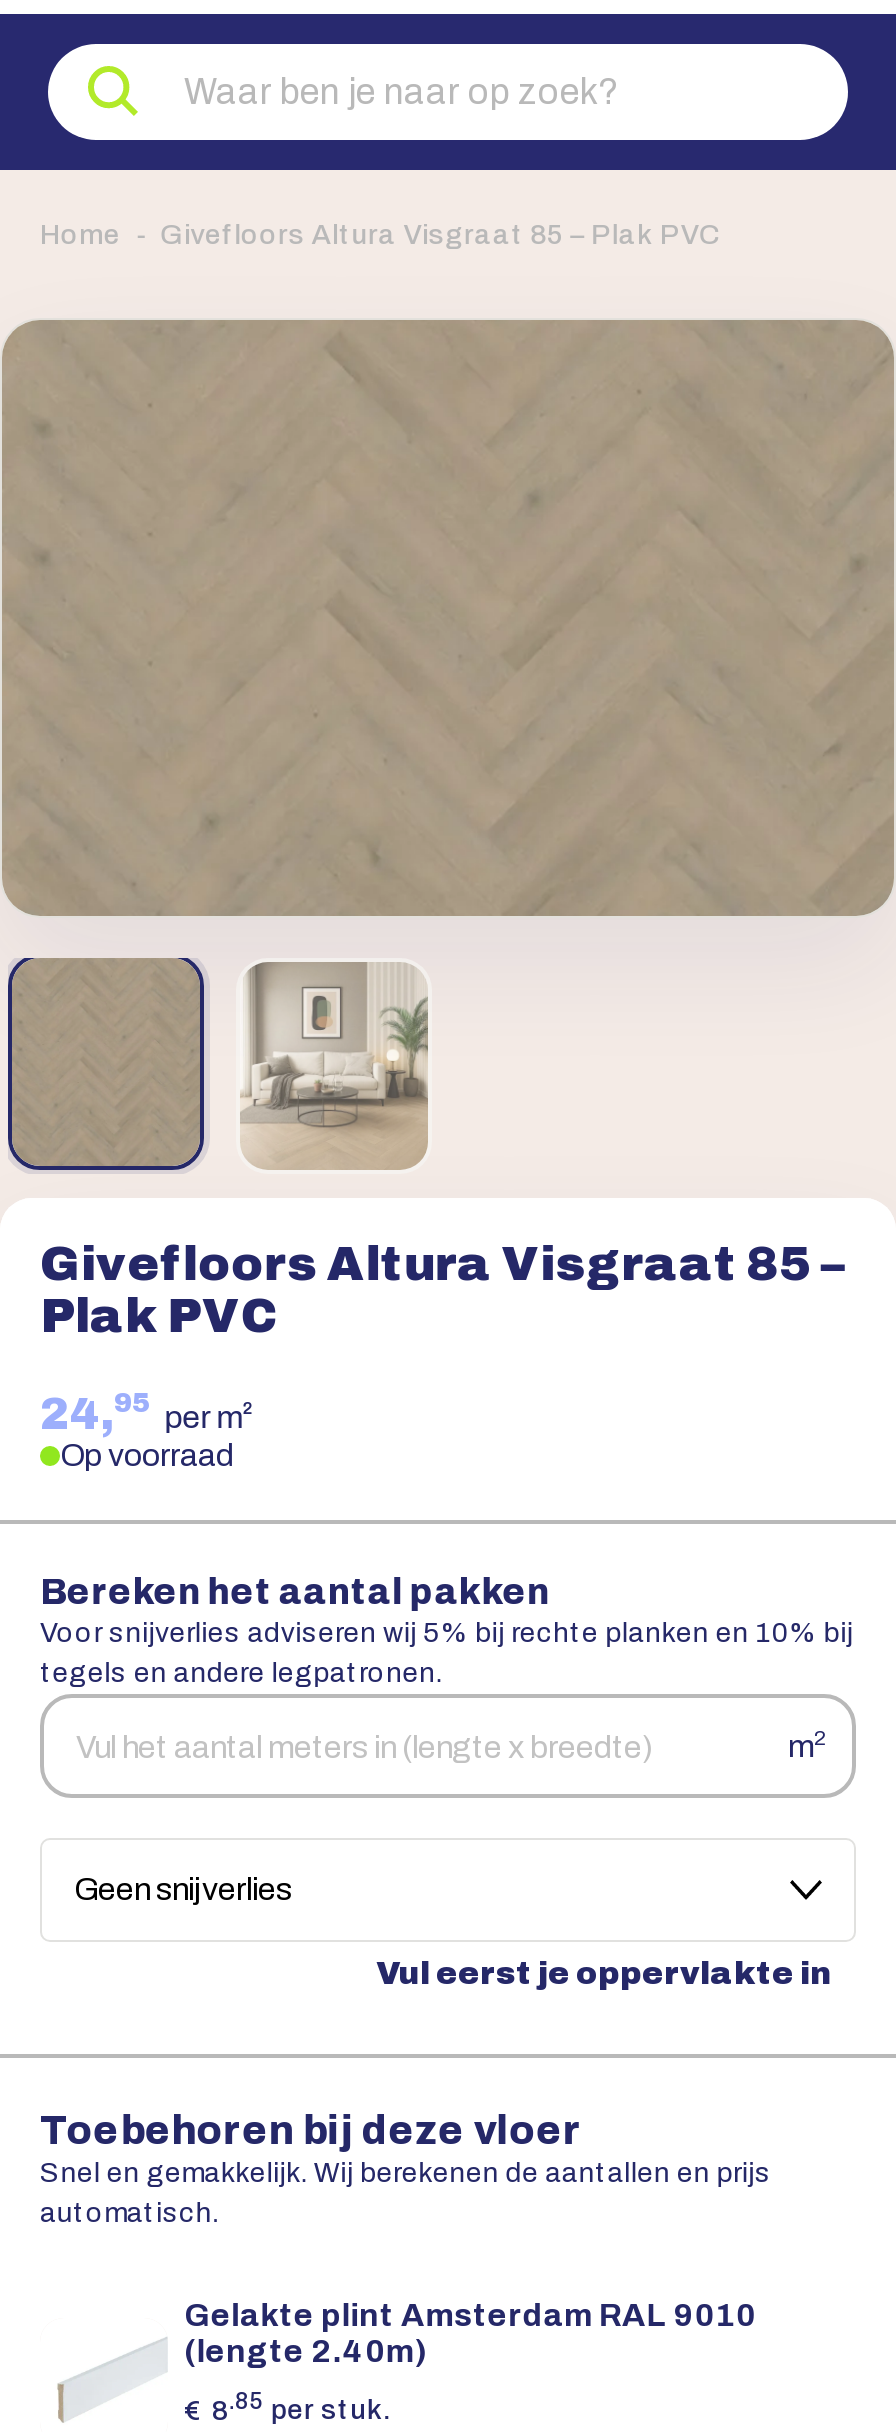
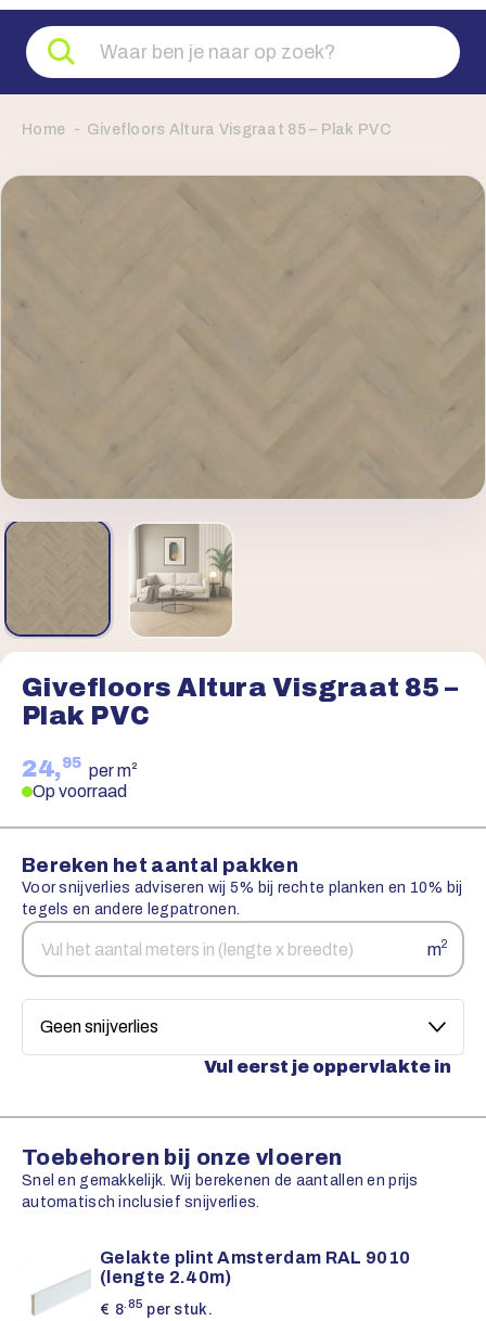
[40,2109,582,2153] Toebehoren bij deze vloer -> [22,1146,343,1169] Toebehoren bij onze vloeren
[40,2199,219,2229] automatisch. -> [22,1194,260,1211] automatisch inclusief snijverlies.

